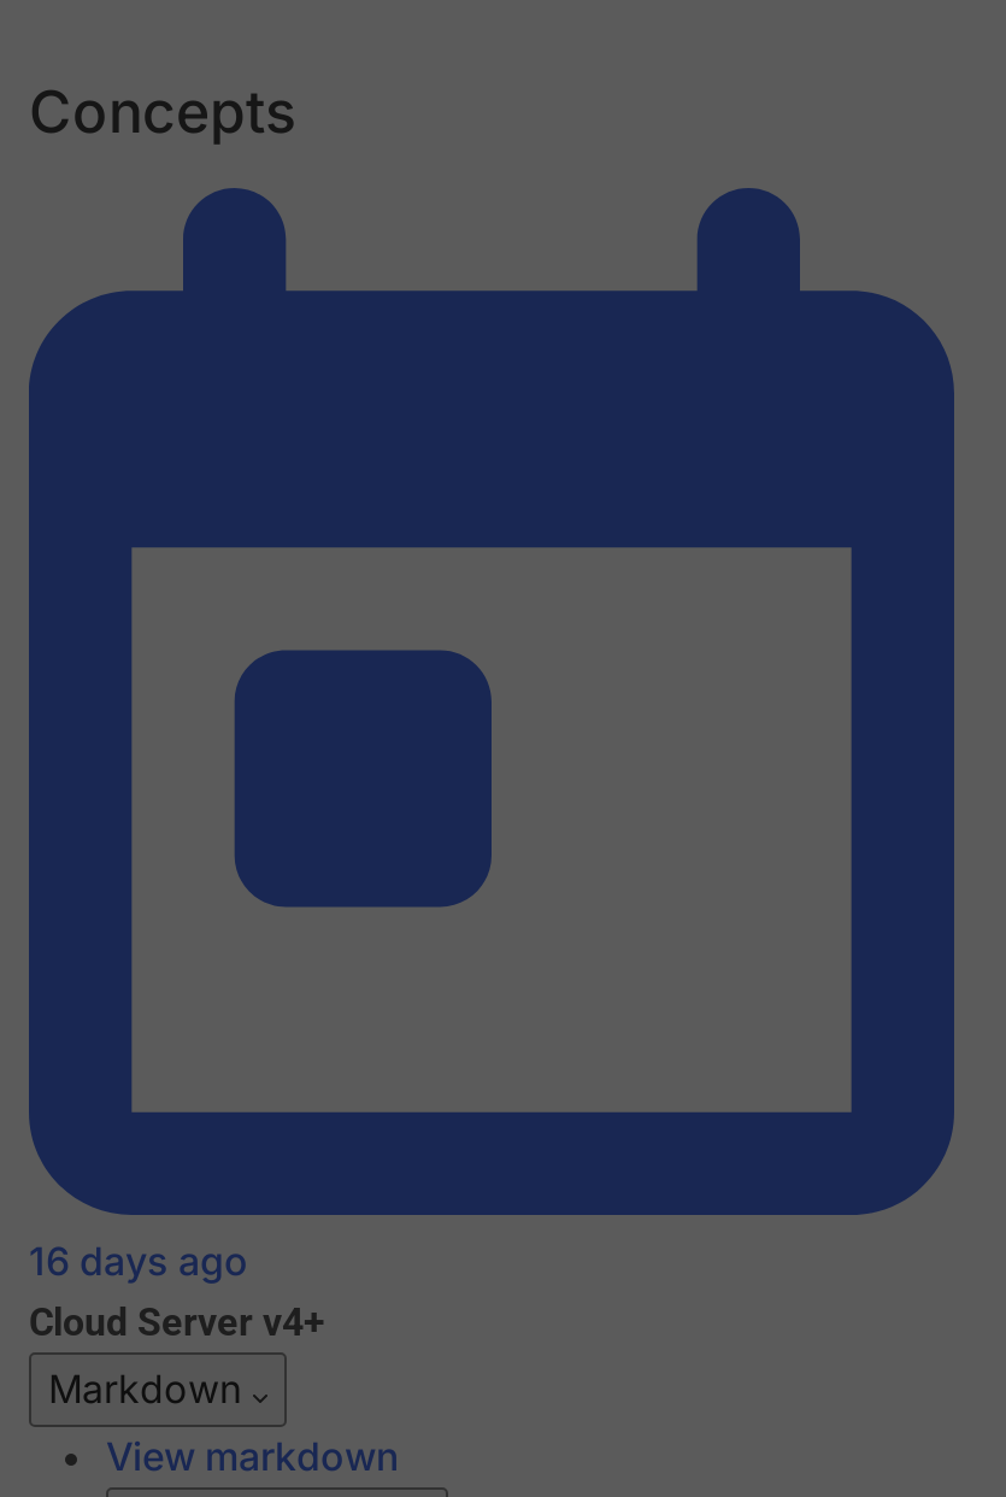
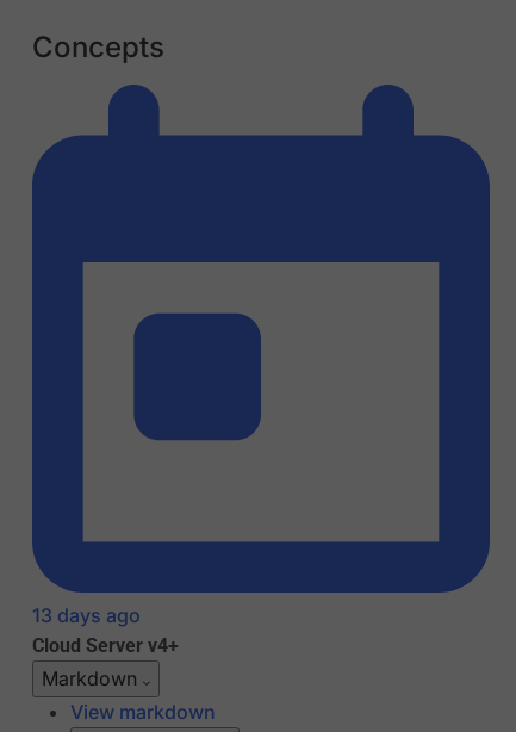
[29,1238,248,1286] 16 days ago -> [32,604,141,628] 13 days ago

